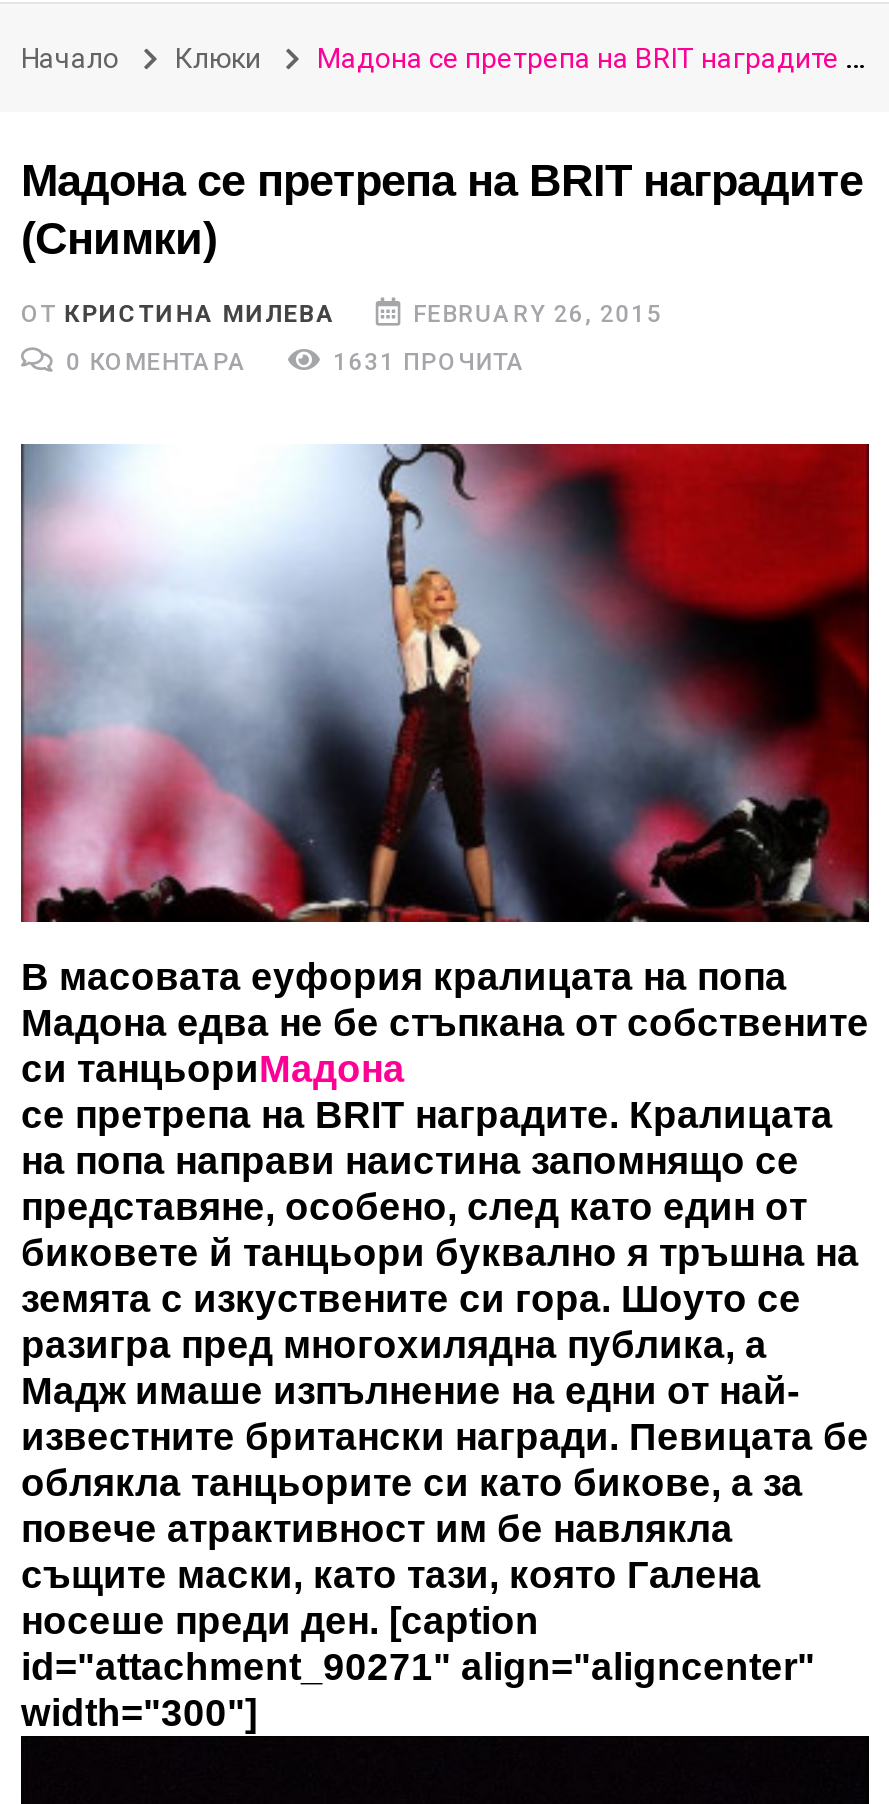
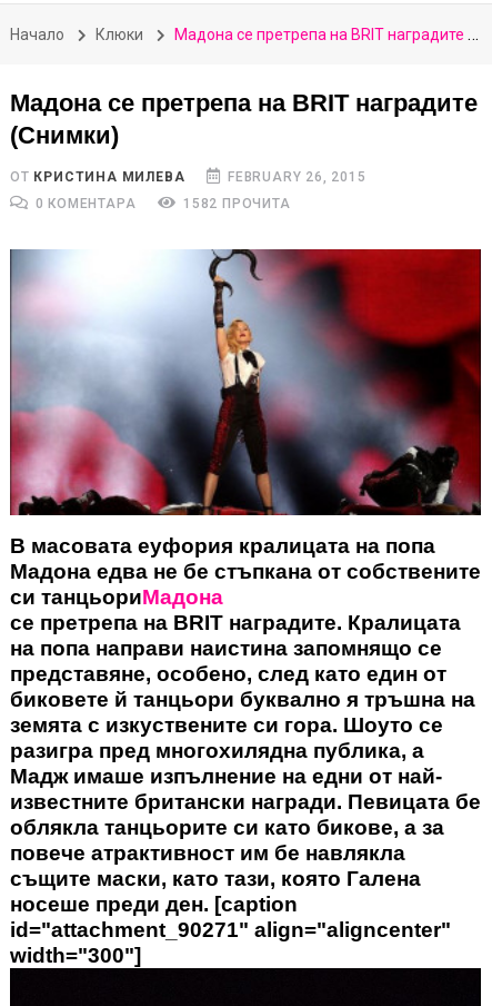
[325,348,526,376] 1631 ПРОЧИТА -> [179,196,291,211] 1582 ПРОЧИТА

